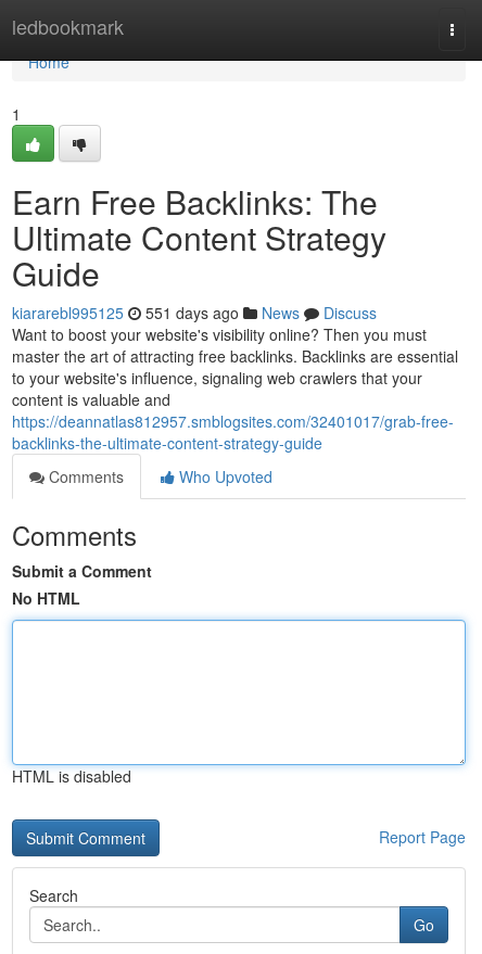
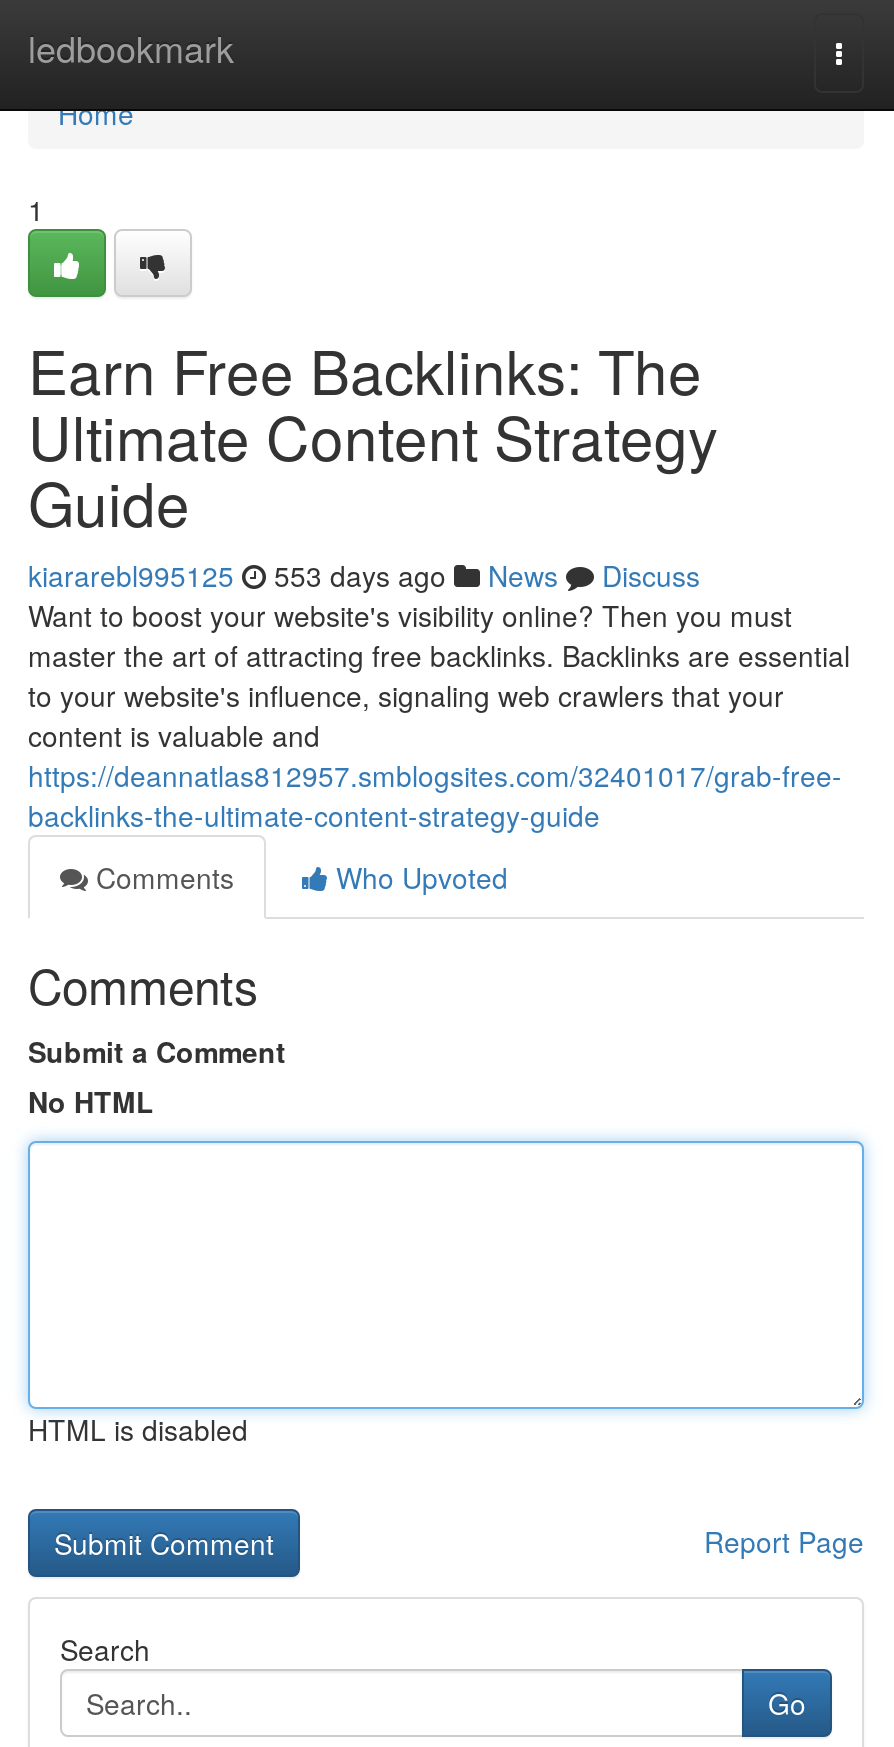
[12,302,377,323] kiararebl995125 551 days ago News Discuss -> [28,555,700,595] kiararebl995125 553 days ago News Discuss

